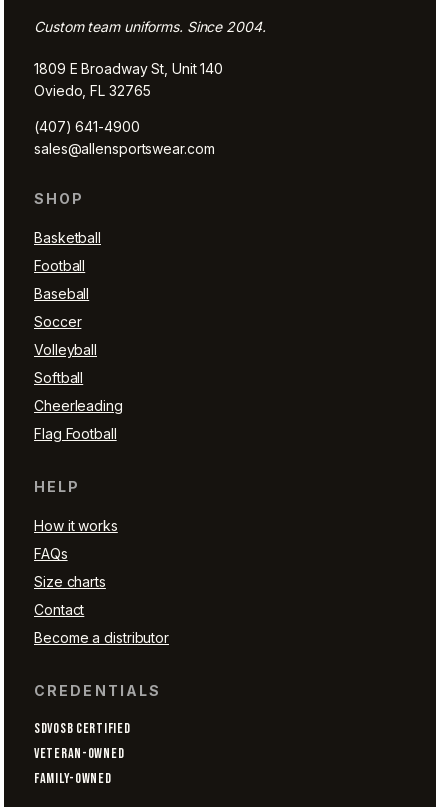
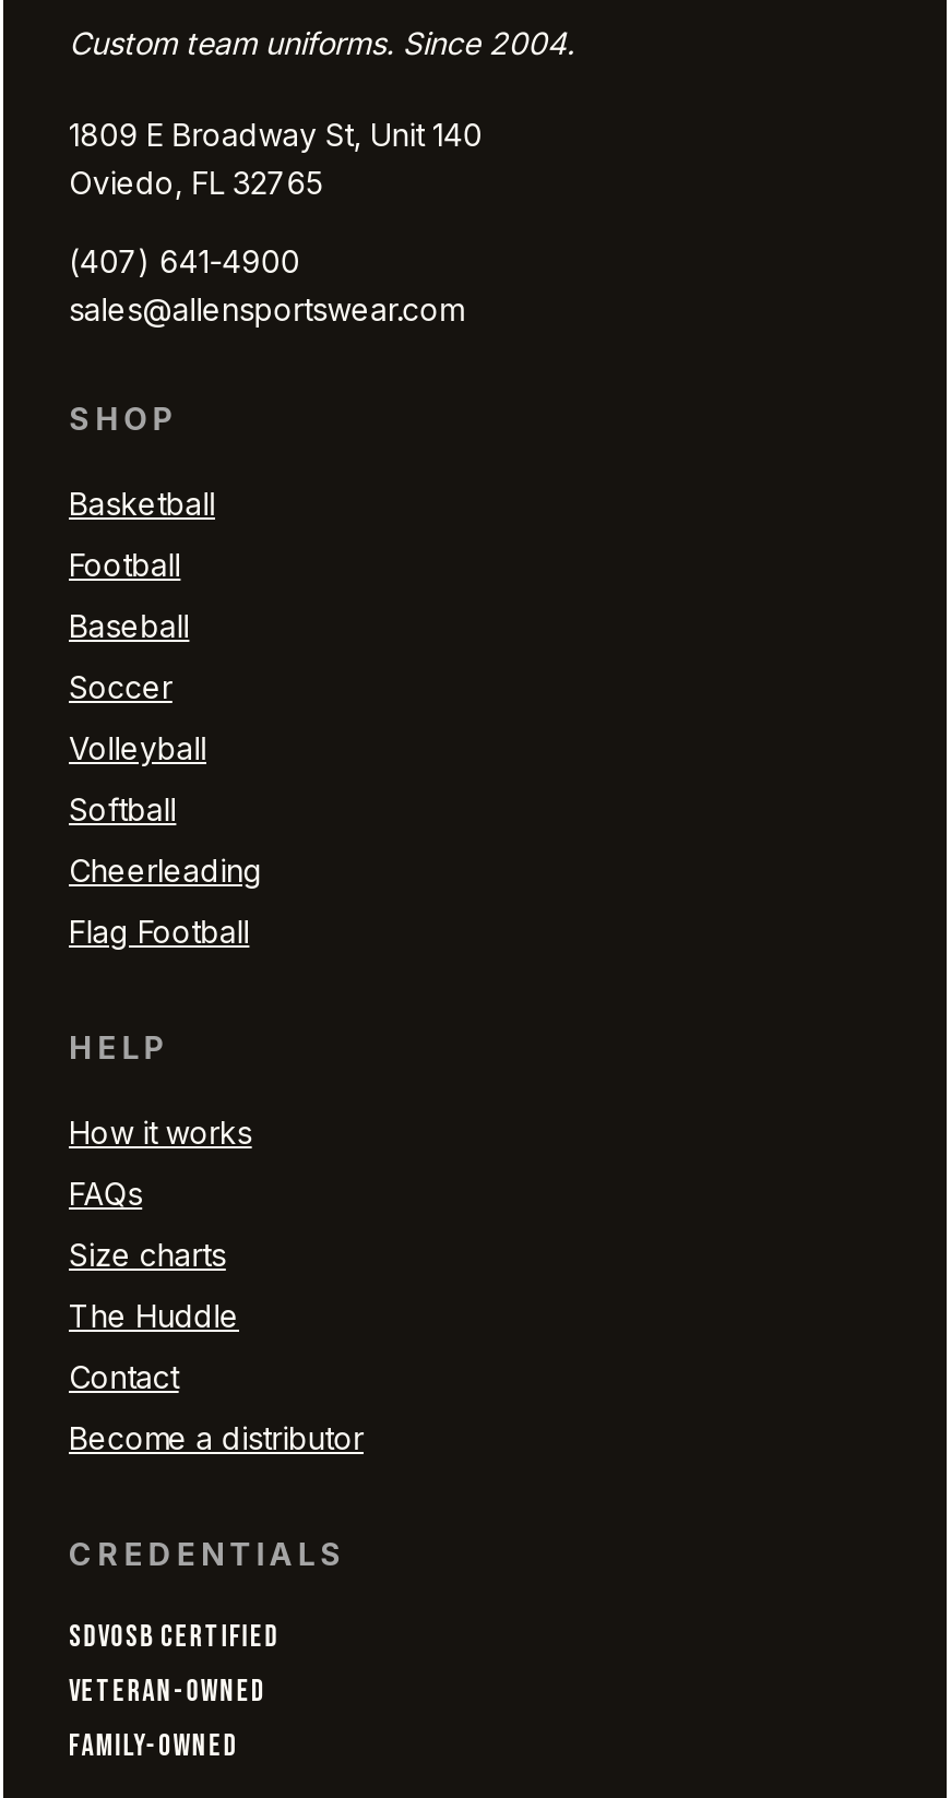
none -> [69,1297,239,1334] The Huddle

